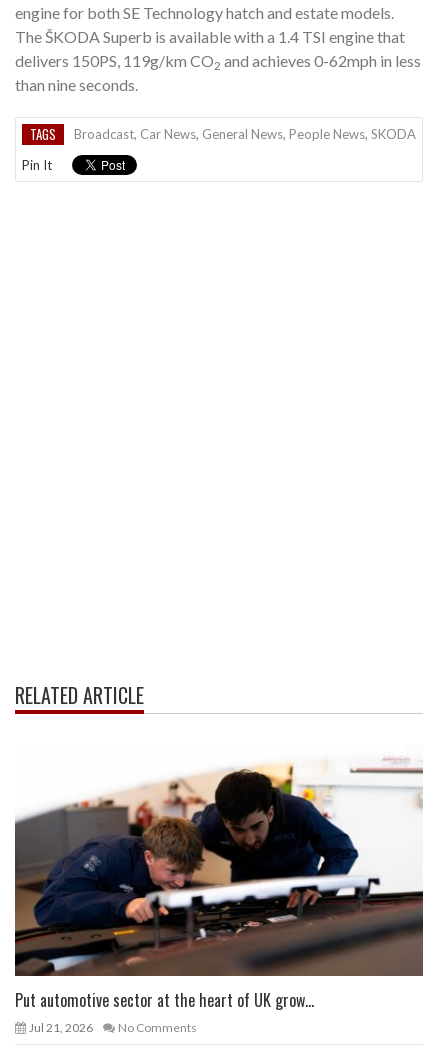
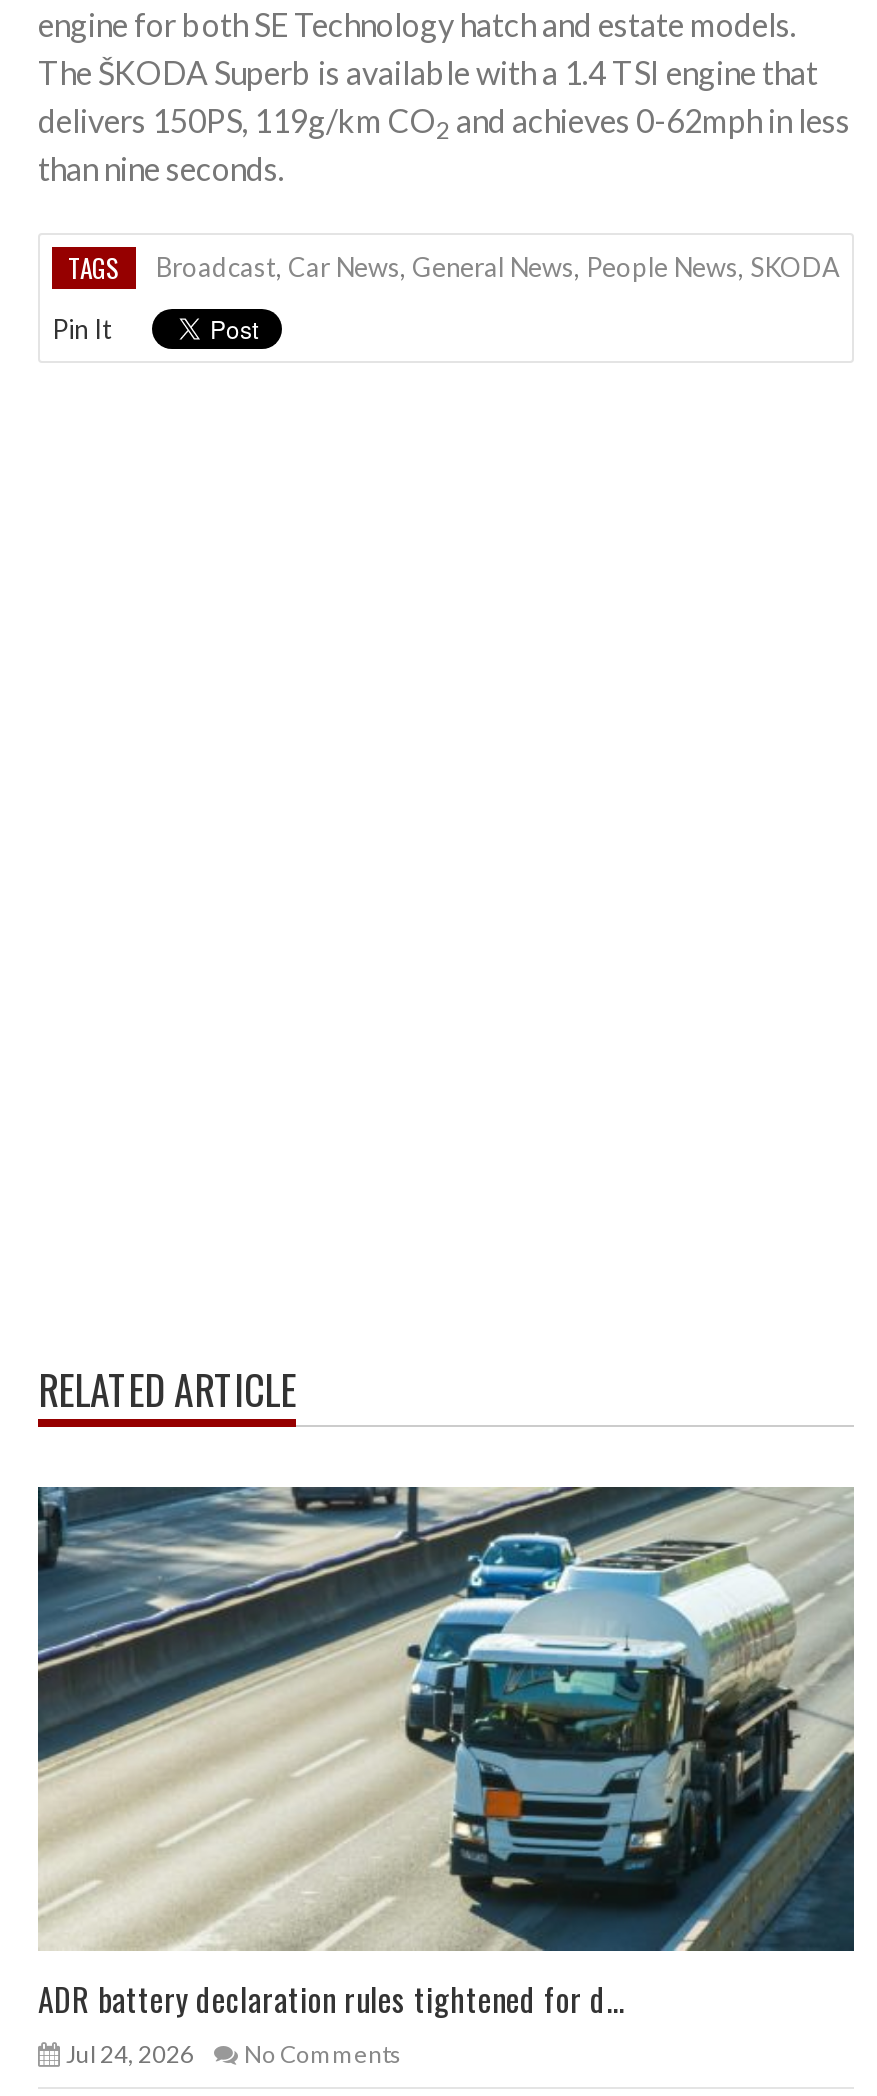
[14,743,423,1035] [image] | Put automotive sector at the heart of UK grow... | Jul 21, 2026 -> [36,1484,856,2069] [image] | ADR battery declaration rules tightened for d... | Jul 24, 2026

